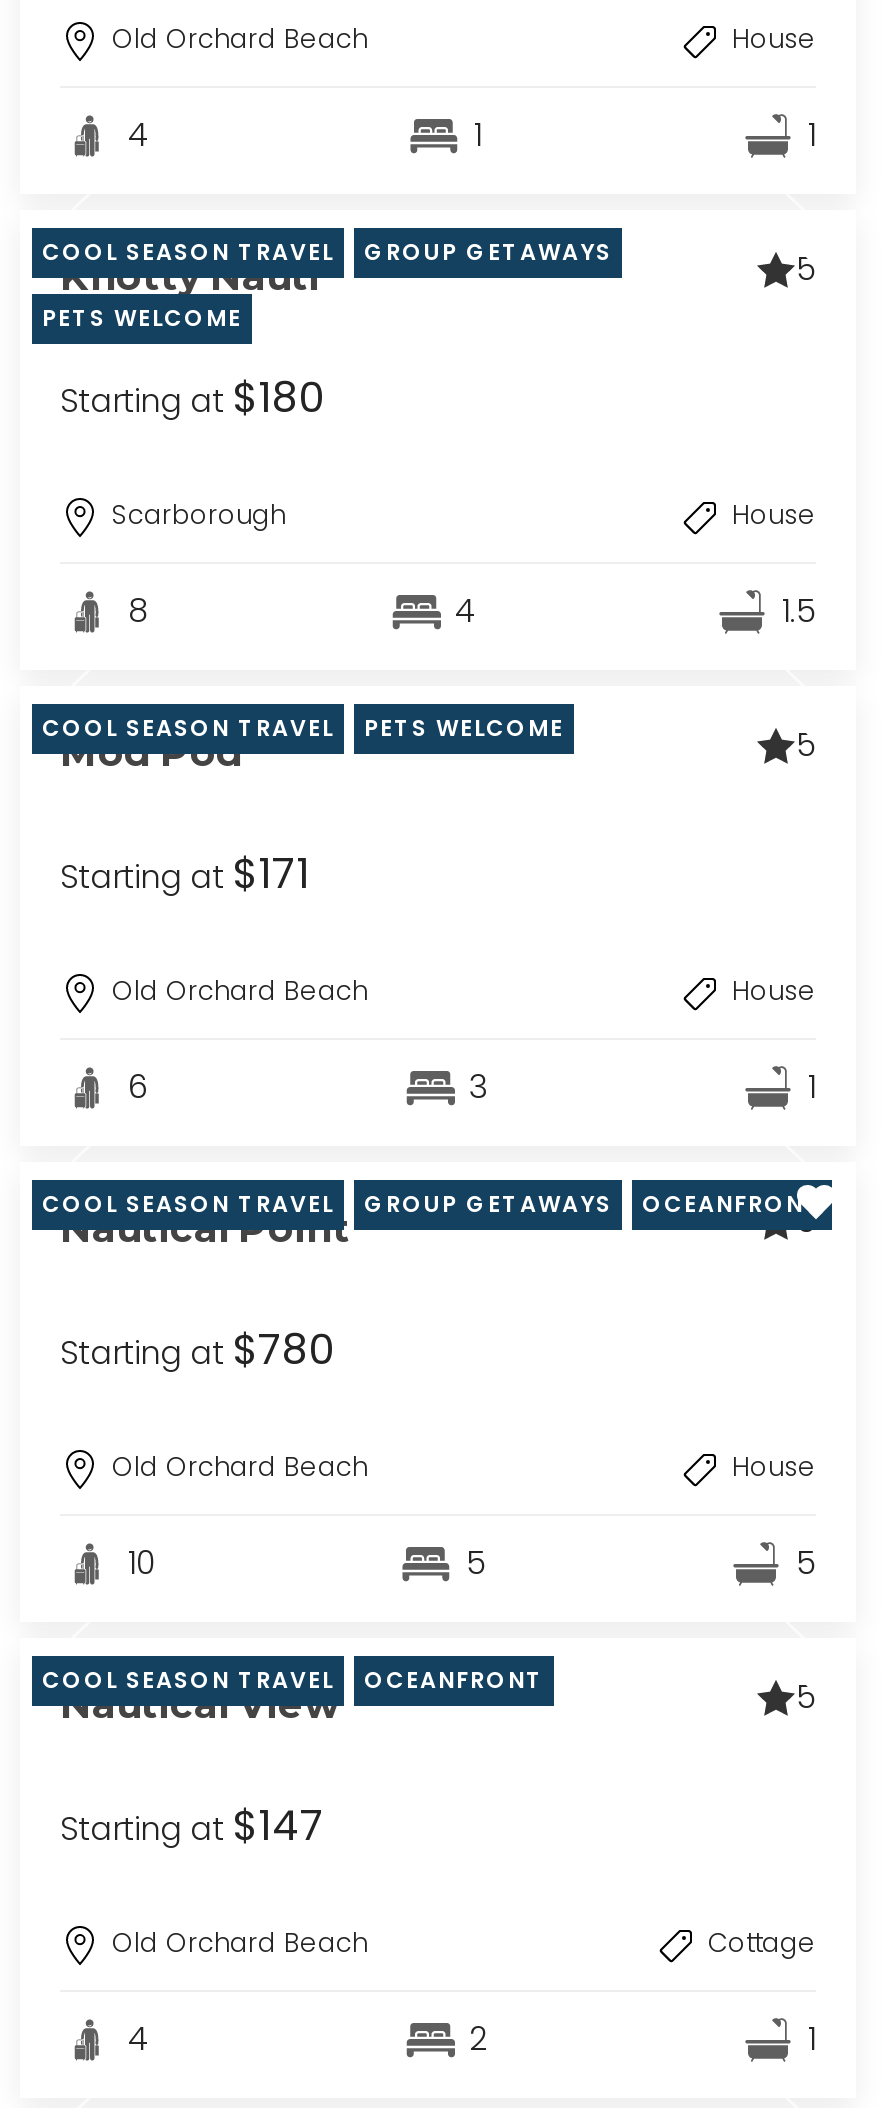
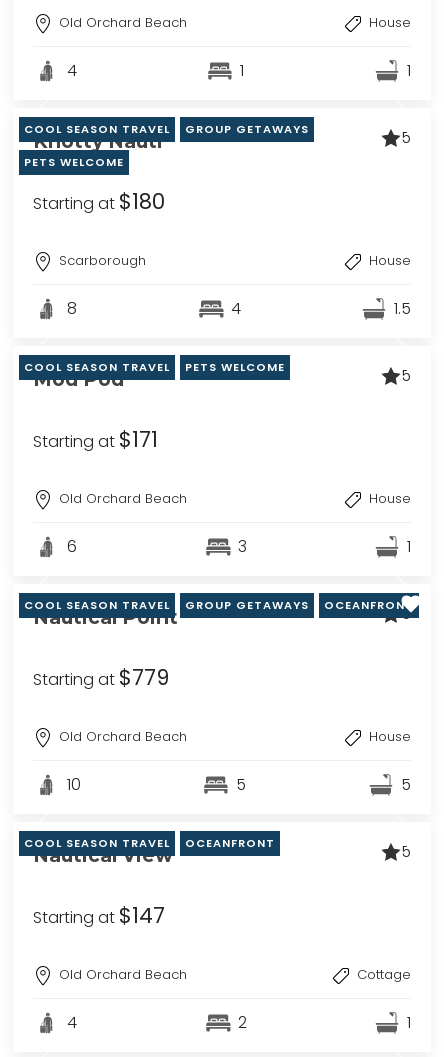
[60,1320,334,1378] Starting at $780 -> [33,663,169,692] Starting at $779

